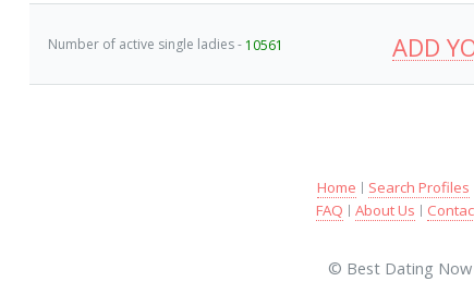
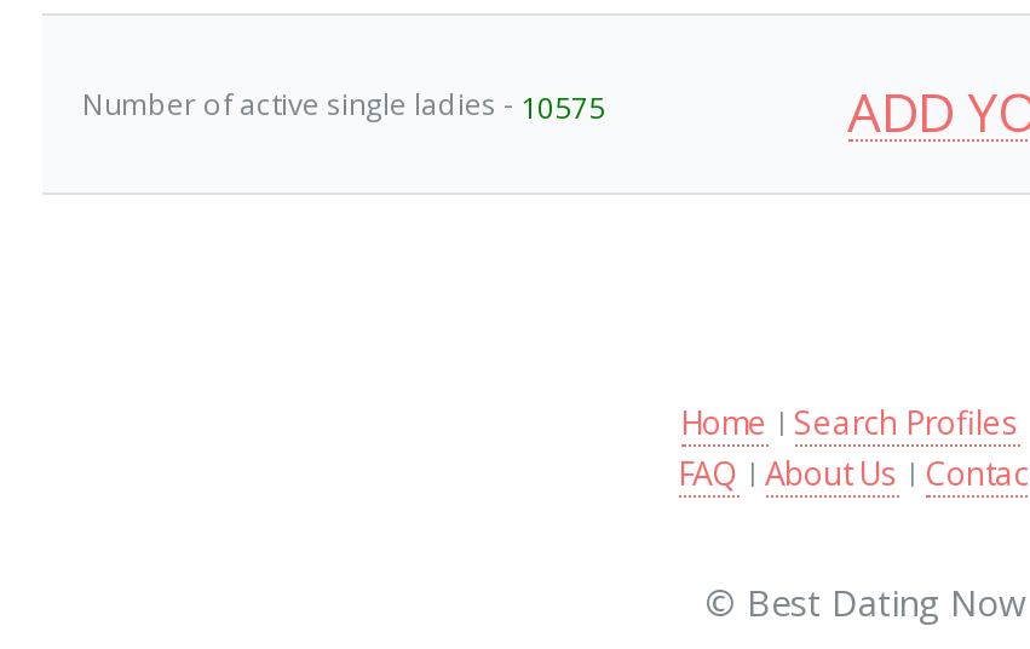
[47,35,283,55] Number of active single ladies - 10561 -> [82,84,605,128] Number of active single ladies - 10575

